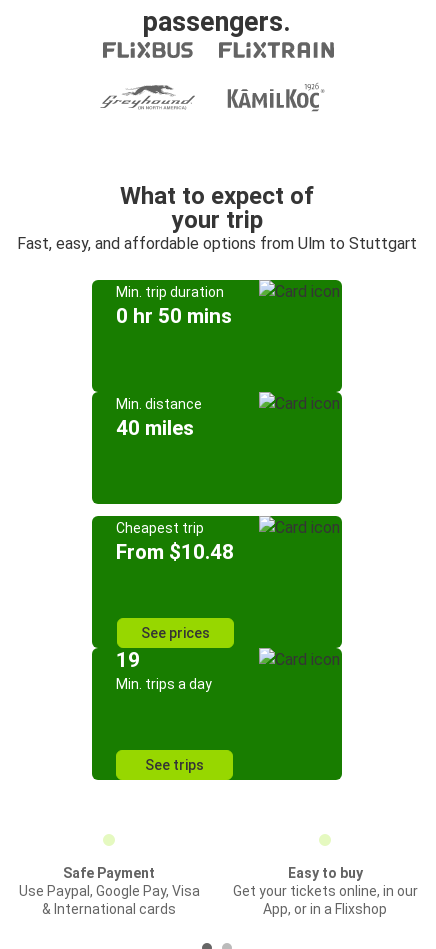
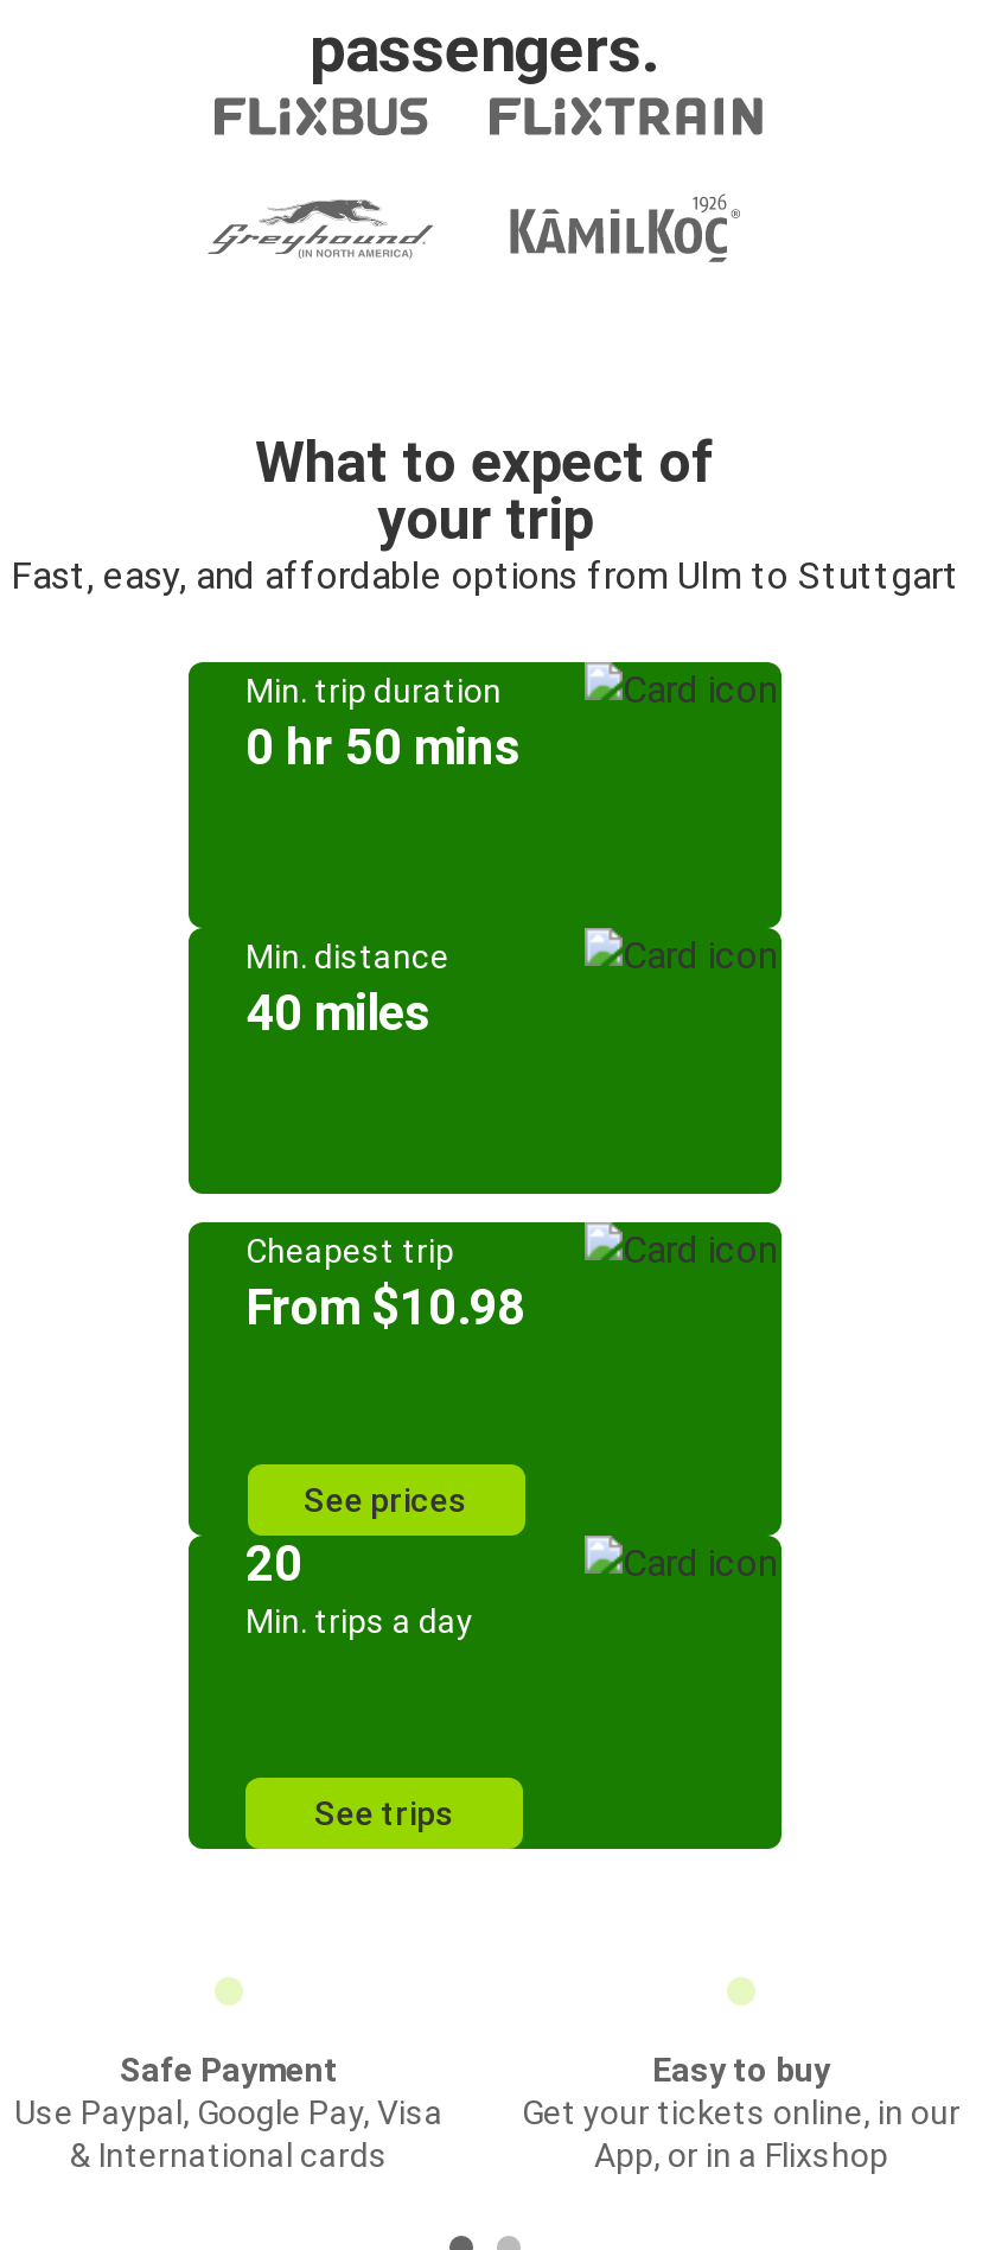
[116,540,234,564] From $10.48 -> [245,1279,525,1336] From $10.98
[116,648,140,672] 19 -> [245,1536,302,1593] 20

